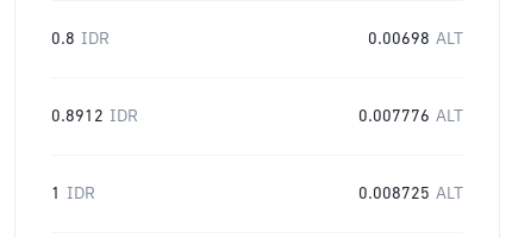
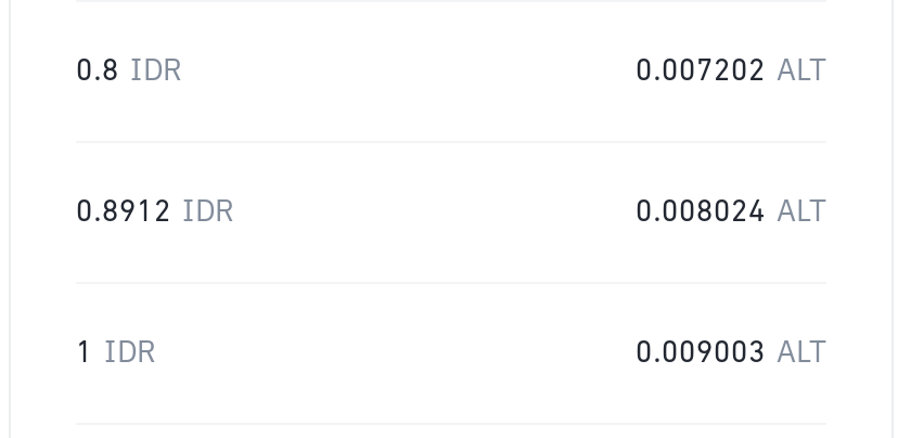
[368,31,463,48] 0.00698 ALT -> [636,56,826,87] 0.007202 ALT
[358,108,463,125] 0.007776 ALT -> [636,197,826,228] 0.008024 ALT
[358,186,463,202] 0.008725 ALT -> [636,338,826,369] 0.009003 ALT

